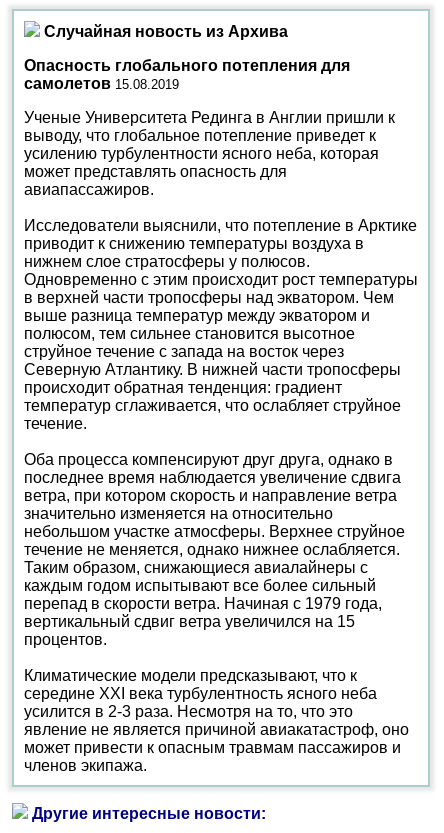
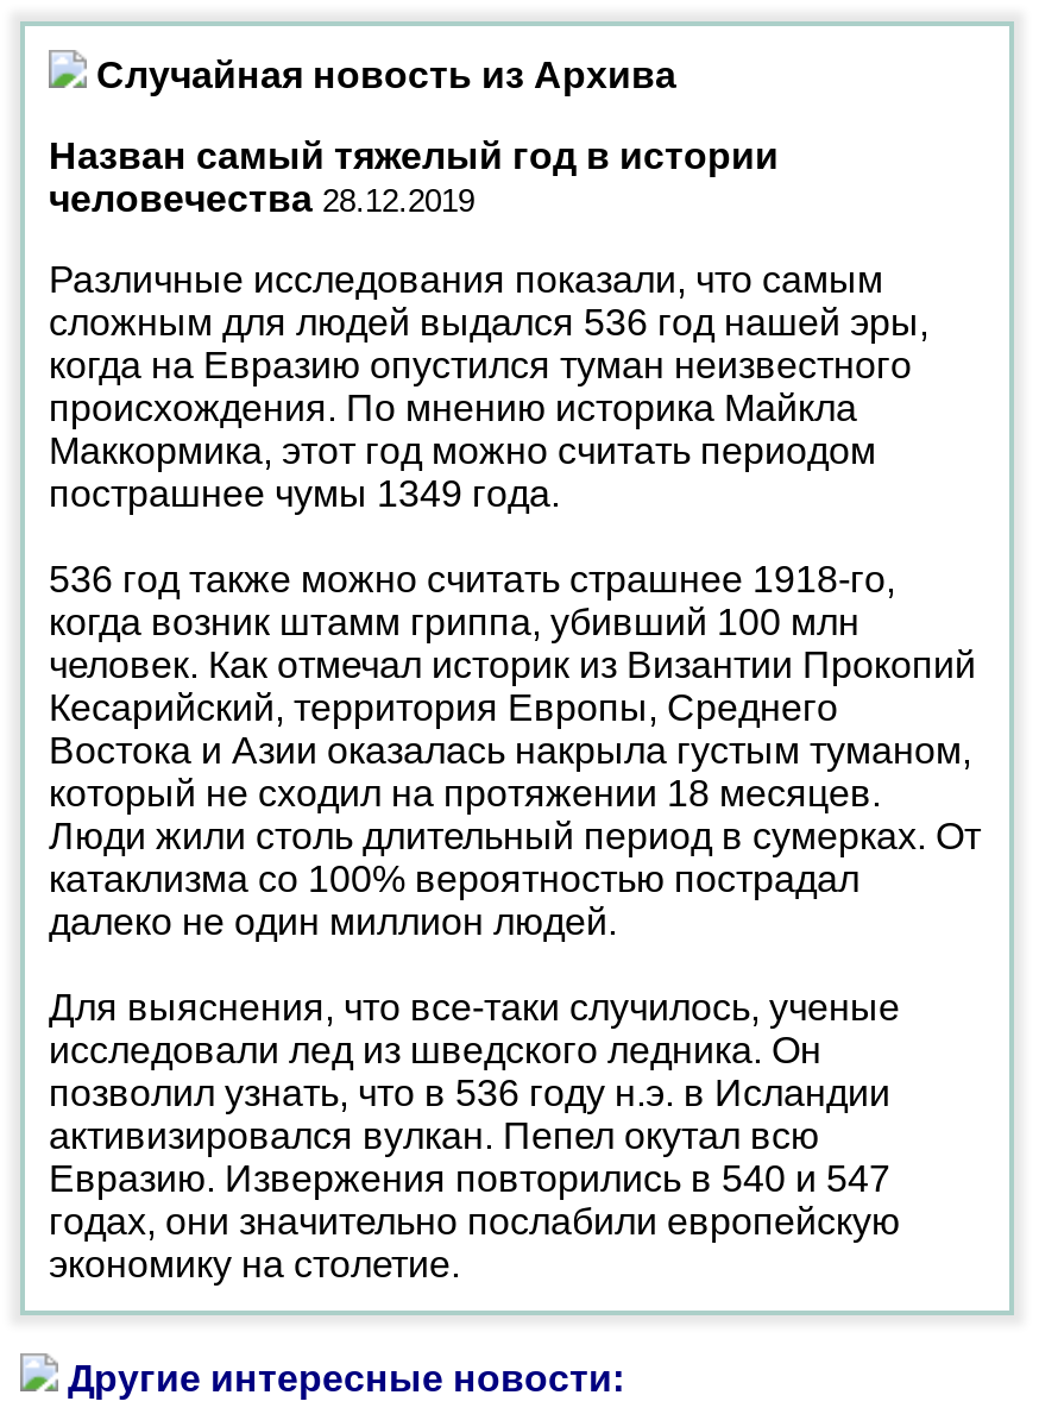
[24,57,418,774] Опасность глобального потепления для | самолетов 15.08.2019 | Ученые Университета Рединга в Англии пришли к | выводу, что глобальное потепление приведет к | усилению турбулентности ясного неба, которая | может представлять опасность для | авиапассажиров. | Исследователи выяснили, что потепление в Арктике | приводит к снижению температуры воздуха в | нижнем слое стратосферы у полюсов. | Одновременно с этим происходит рост температуры | в верхней части тропосферы над экватором. Чем | выше разница температур между экватором и | полюсом, тем сильнее становится высотное | струйное течение с запада на восток через | Северную Атлантику. В нижней части тропосферы | происходит обратная тенденция: градиент | температур сглаживается, что ослабляет струйное | течение. | Оба процесса компенсируют друг друга, однако в | последнее время наблюдается увеличение сдвига | ветра, при котором скорость и направление ветра | значительно изменяется на относительно | небольшом участке атмосферы. Верхнее струйное | течение не меняется, однако нижнее ослабляется. | Таким образом, снижающиеся авиалайнеры с | каждым годом испытывают все более сильный | перепад в скорости ветра. Начиная с 1979 года, | вертикальный сдвиг ветра увеличился на 15 | процентов. | Климатические модели предсказывают, что к | середине XXI века турбулентность ясного неба | усилится в 2-3 раза. Несмотря на то, что это | явление не является причиной авиакатастроф, оно | может привести к опасным травмам пассажиров и | членов экипажа. -> [49,136,981,1284] Назван самый тяжелый год в истории | человечества 28.12.2019 | Различные исследования показали, что самым | сложным для людей выдался 536 год нашей эры, | когда на Евразию опустился туман неизвестного | происхождения. По мнению историка Майкла | Маккормика, этот год можно считать периодом | пострашнее чумы 1349 года. | 536 год также можно считать страшнее 1918-го, | когда возник штамм гриппа, убивший 100 млн | человек. Как отмечал историк из Византии Прокопий | Кесарийский, территория Европы, Среднего | Востока и Азии оказалась накрыла густым туманом, | который не сходил на протяжении 18 месяцев. | Люди жили столь длительный период в сумерках. От | катаклизма со 100% вероятностью пострадал | далеко не один миллион людей. | Для выяснения, что все-таки случилось, ученые | исследовали лед из шведского ледника. Он | позволил узнать, что в 536 году н.э. в Исландии | активизировался вулкан. Пепел окутал всю | Евразию. Извержения повторились в 540 и 547 | годах, они значительно послабили европейскую | экономику на столетие.

